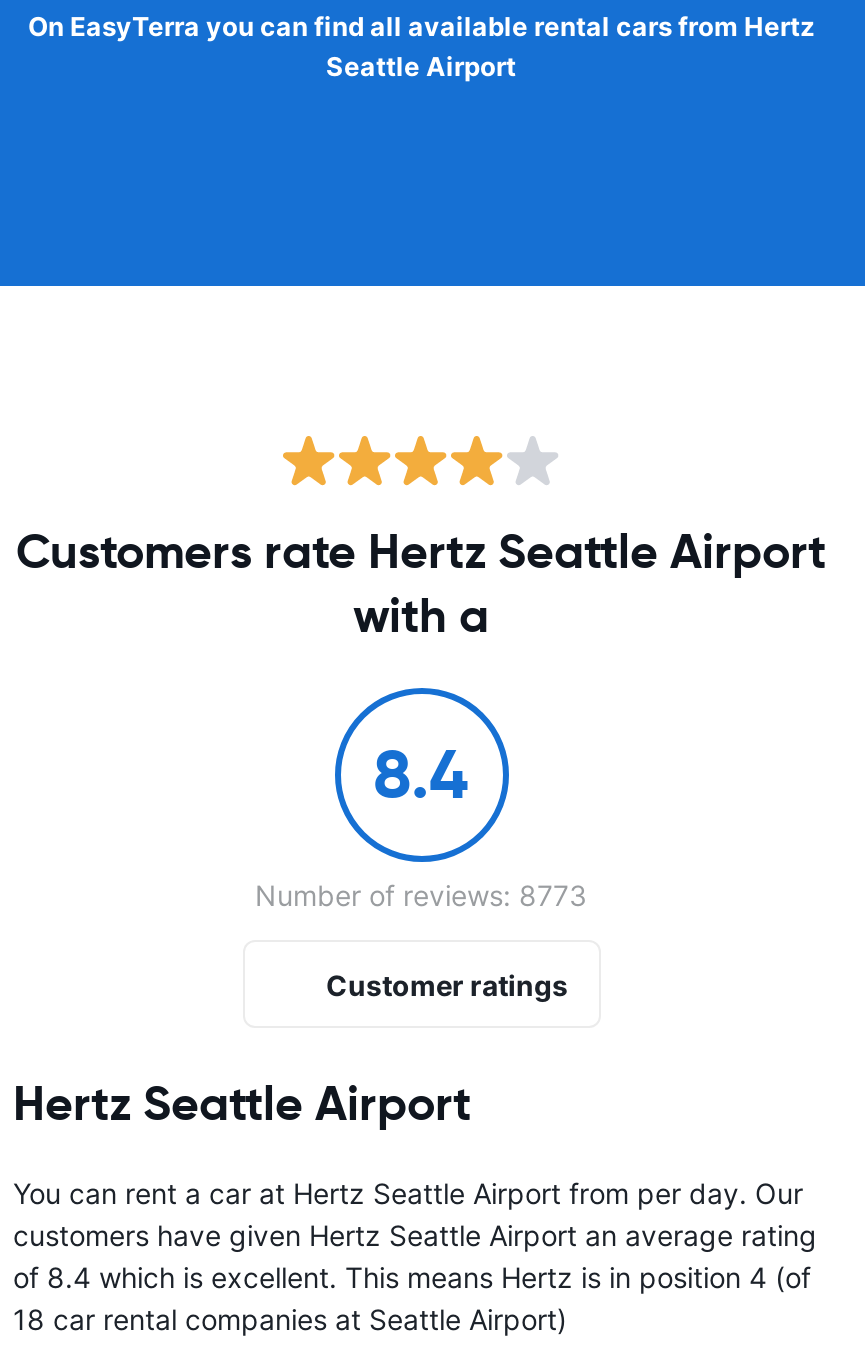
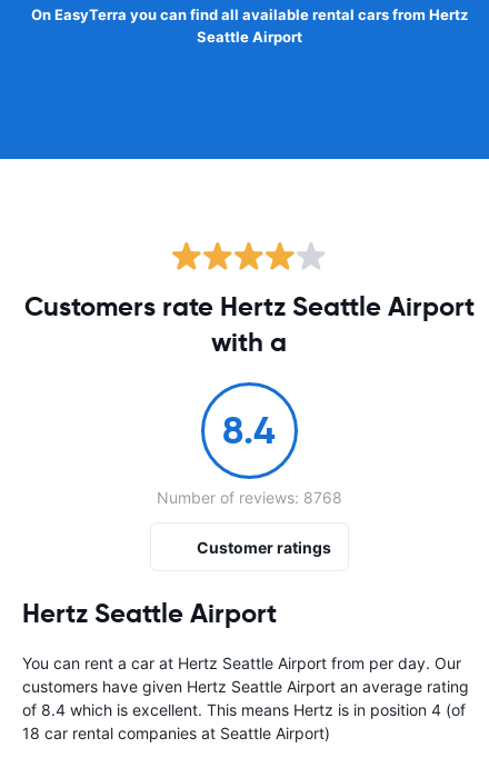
[255,878,587,912] Number of reviews: 8773 -> [156,488,342,507] Number of reviews: 8768

